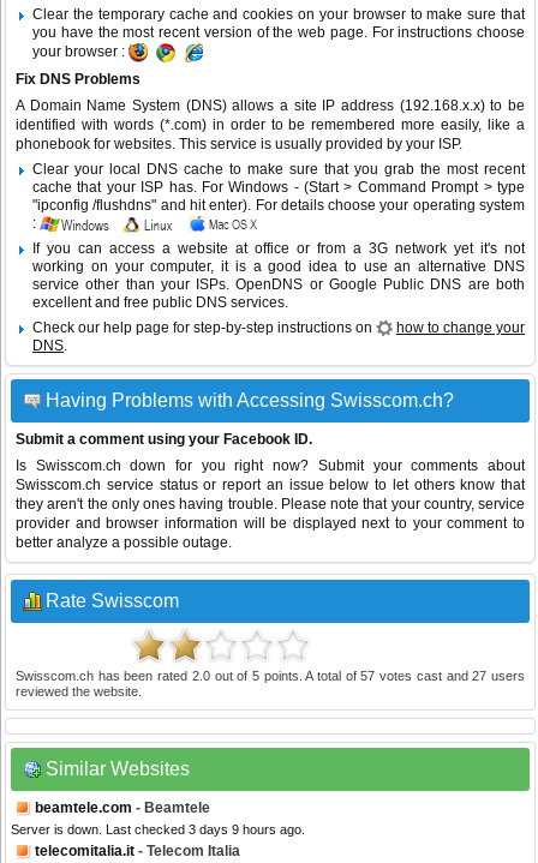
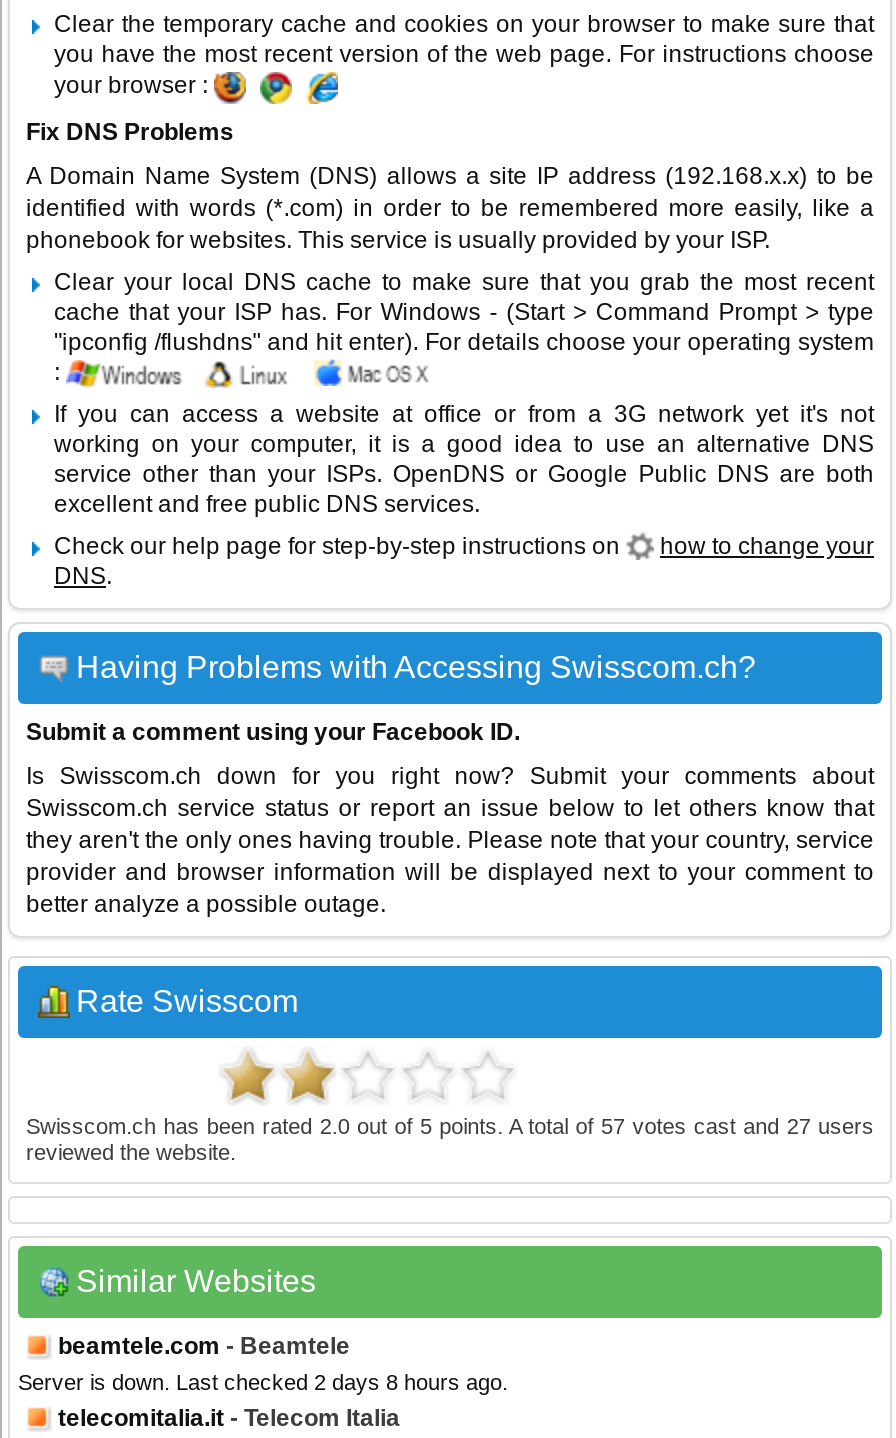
[11,822,305,837] Server is down. Last checked 3 days 9 hours ago. -> [18,1370,508,1394] Server is down. Last checked 2 days 8 hours ago.

